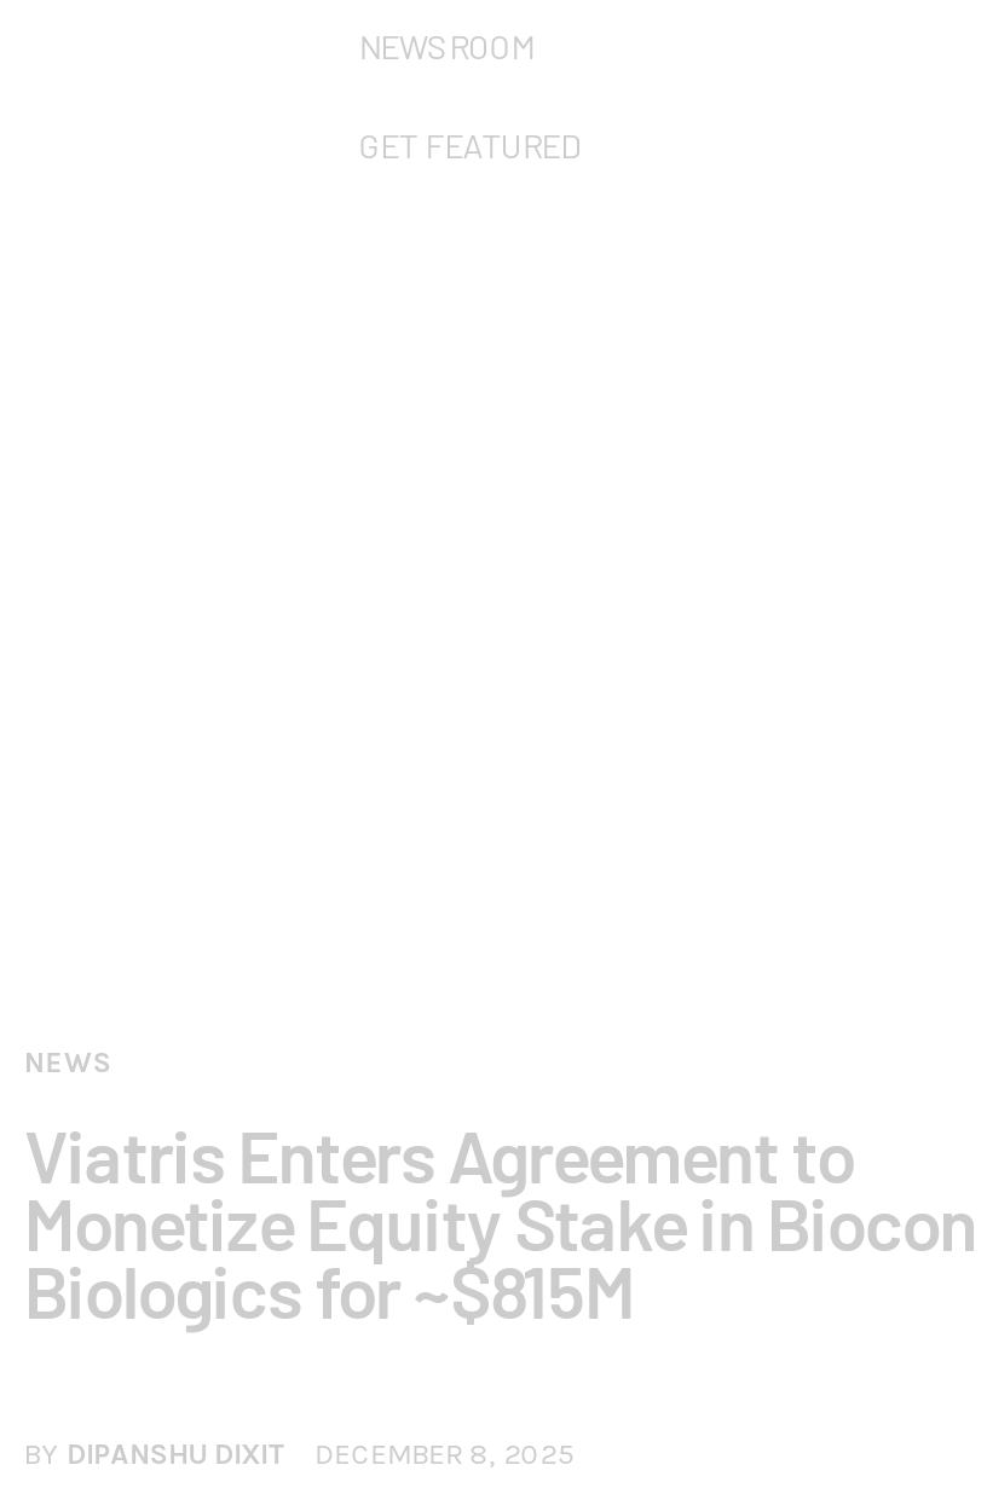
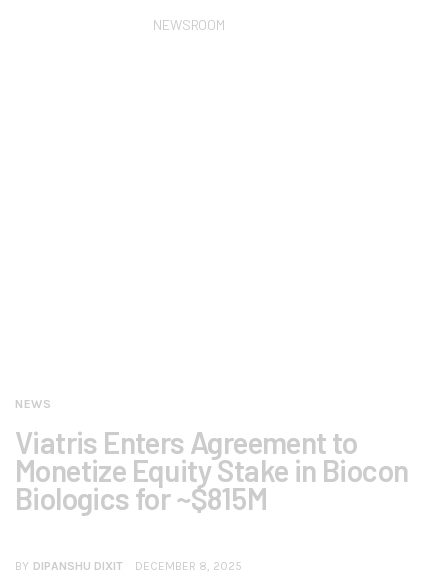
[359,124,579,165] GET FEATURED -> none

